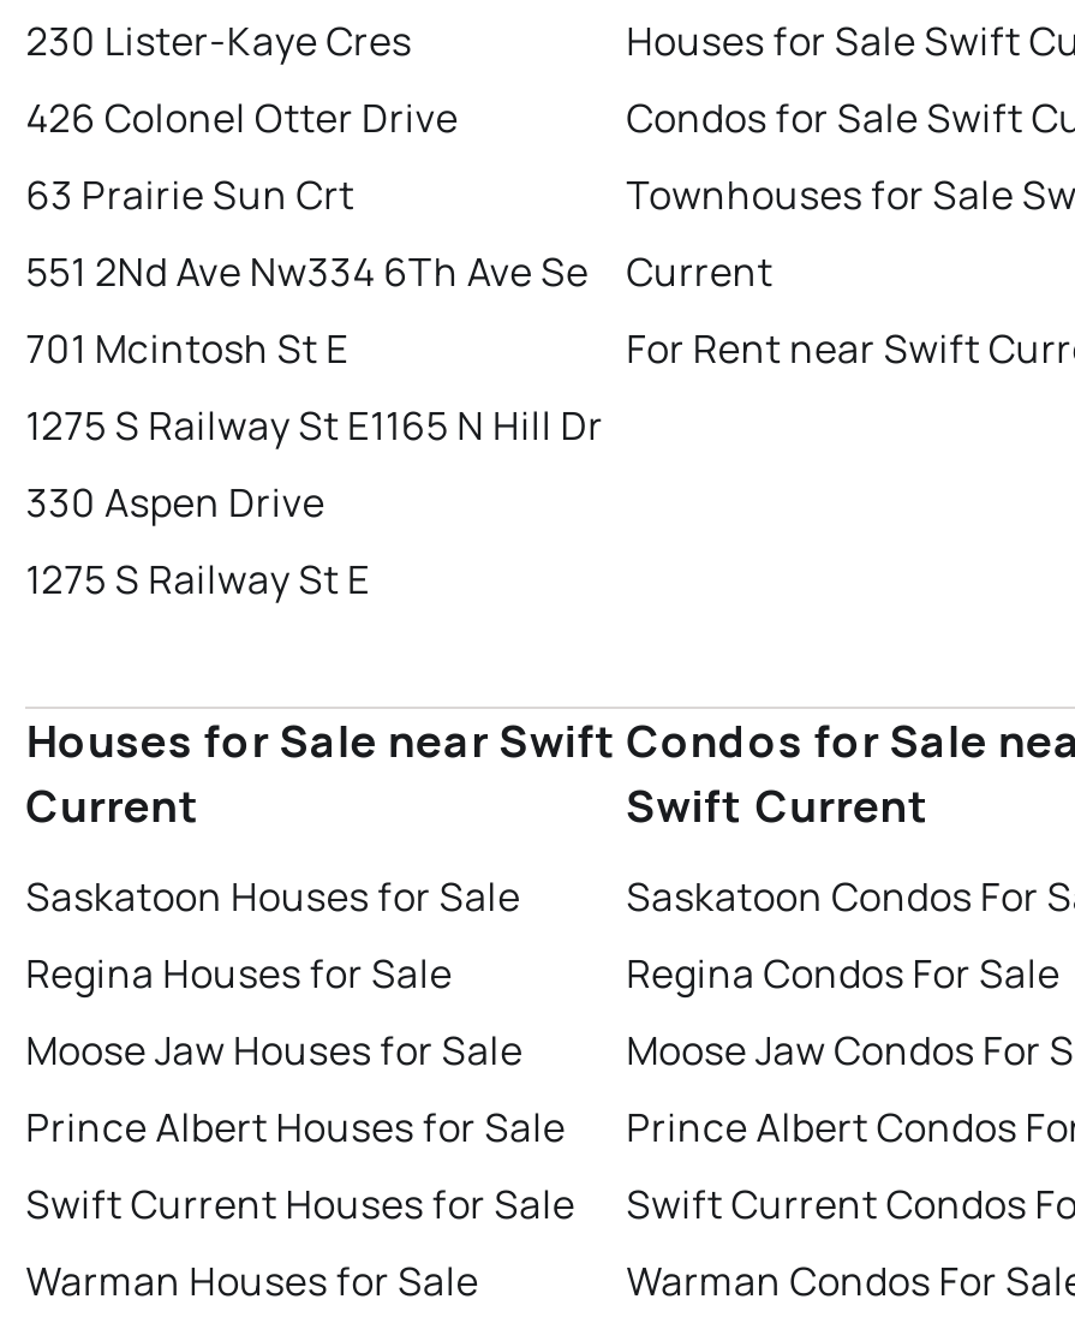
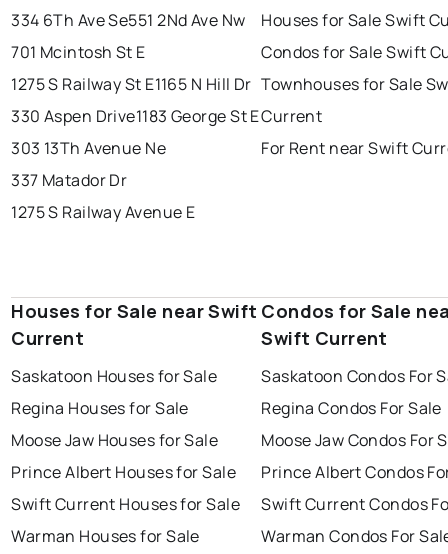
[26,15,589,298] 230 Lister-Kaye Cres | 426 Colonel Otter Drive | 63 Prairie Sun Crt | 551 2Nd Ave Nw334 6Th Ave Se -> [11,9,245,31] 334 6Th Ave Se551 2Nd Ave Nw
moved [26,323,603,452] -> [11,41,252,95]: 701 Mcintosh St E | 1275 S Railway St E1165 N Hill Dr
[26,476,370,606] 330 Aspen Drive | 1275 S Railway St E -> [11,105,260,223] 330 Aspen Drive1183 George St E | 303 13Th Avenue Ne | 337 Matador Dr | 1275 S Railway Avenue E

